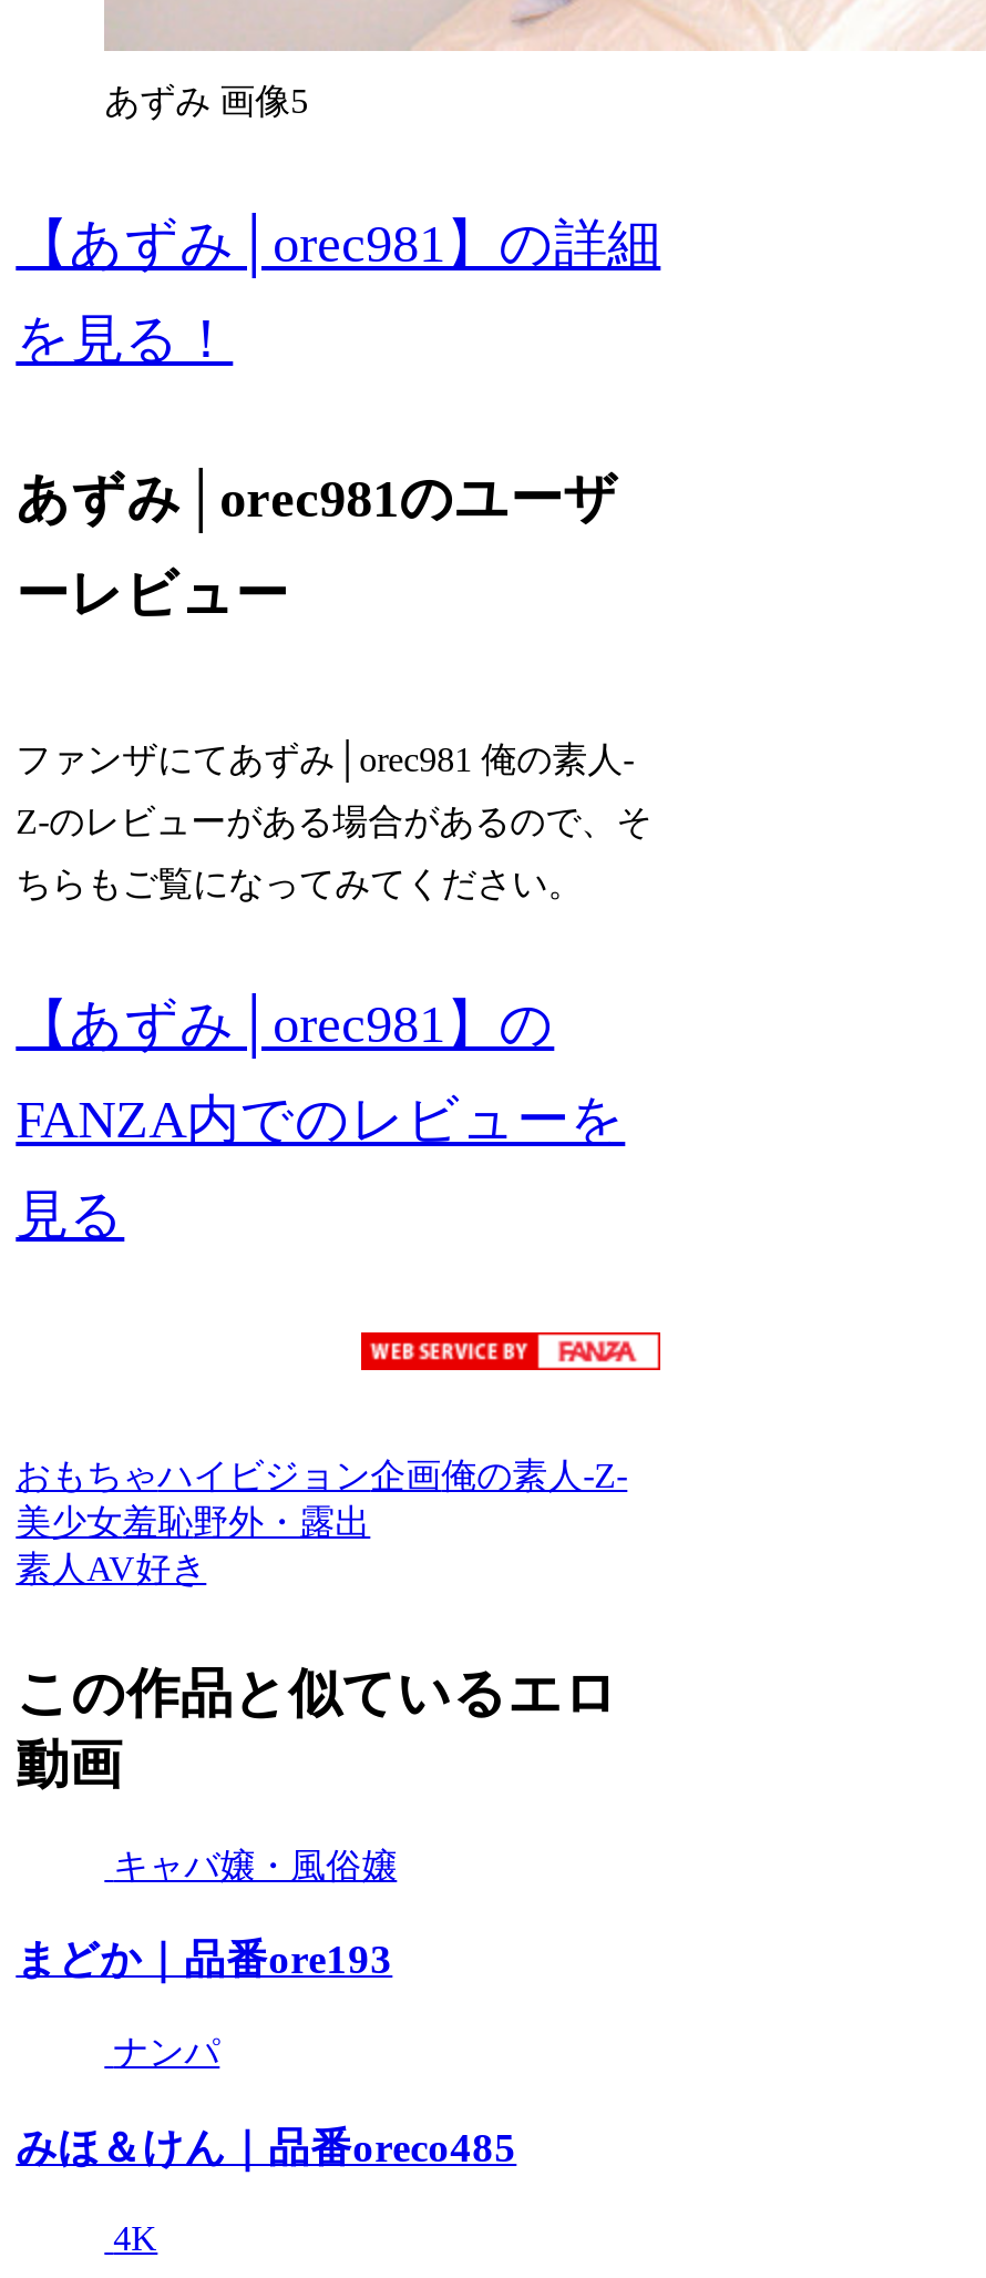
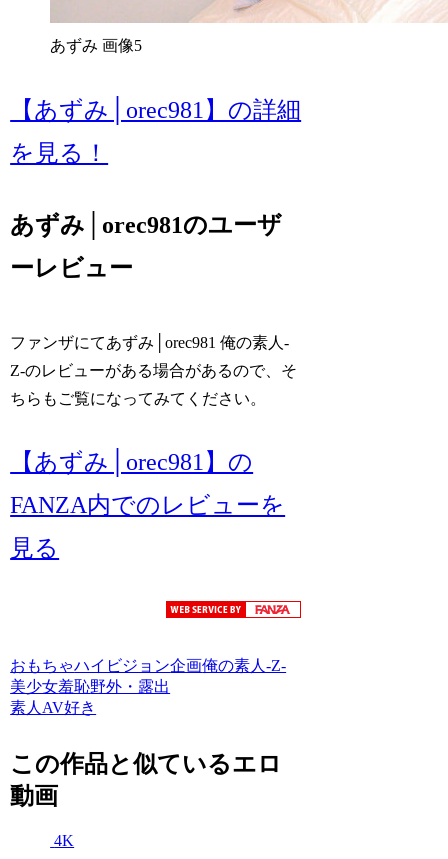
[16,1846,517,2170] キャバ嬢・風俗嬢 | まどか｜品番ore193 | ナンパ | みほ＆けん｜品番oreco485 -> none

